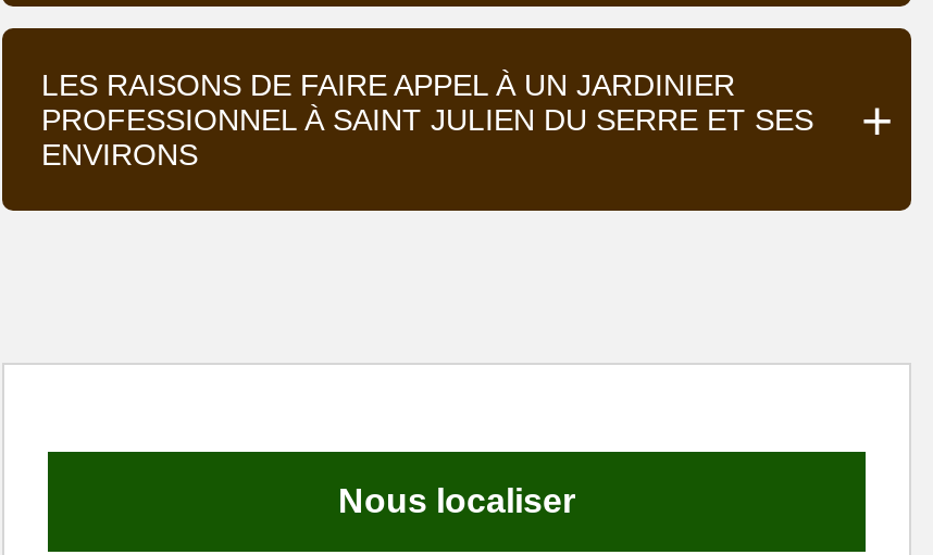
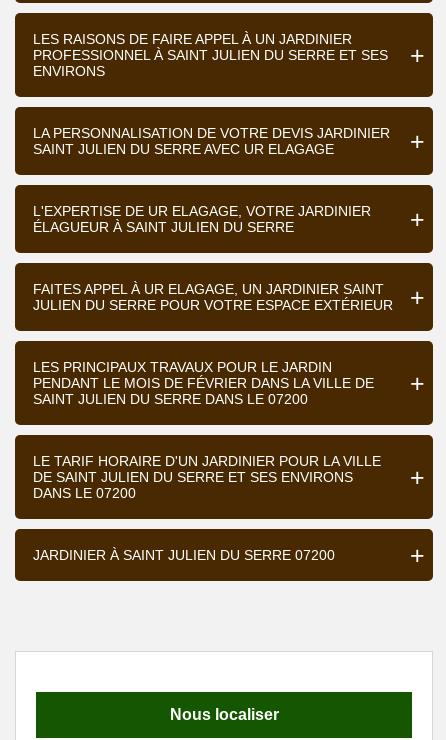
none -> [14,434,434,501] [image] | LE TARIF HORAIRE D'UN JARDINIER POUR LA VILLE | DE SAINT JULIEN DU SERRE ET SES ENVIRONS | DANS LE 07200
none -> [15,106,433,176] [image] | LA PERSONNALISATION DE VOTRE DEVIS JARDINIER | SAINT JULIEN DU SERRE AVEC UR ELAGAGE
none -> [15,184,433,254] [image] | L'EXPERTISE DE UR ELAGAGE, VOTRE JARDINIER | ÉLAGUEUR À SAINT JULIEN DU SERRE
none -> [15,262,433,332] [image] | FAITES APPEL À UR ELAGAGE, UN JARDINIER SAINT | JULIEN DU SERRE POUR VOTRE ESPACE EXTÉRIEUR
none -> [15,340,433,426] [image] | LES PRINCIPAUX TRAVAUX POUR LE JARDIN | PENDANT LE MOIS DE FÉVRIER DANS LA VILLE DE | SAINT JULIEN DU SERRE DANS LE 07200
none -> [33,547,335,563] JARDINIER À SAINT JULIEN DU SERRE 07200

